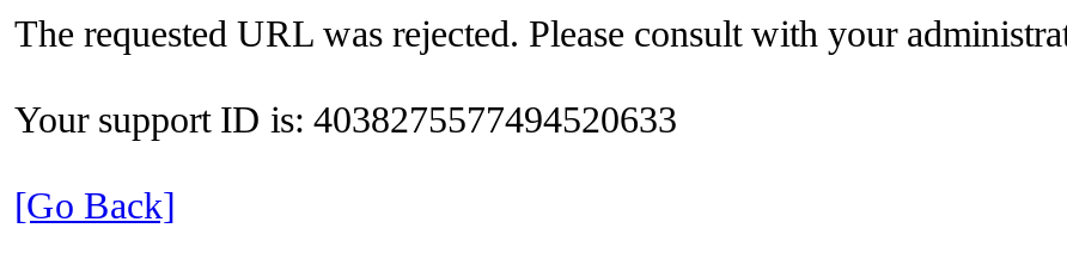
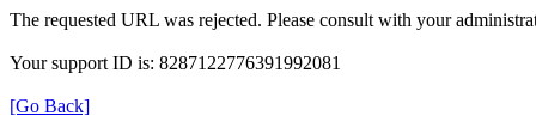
[14,99,677,140] Your support ID is: 4038275577494520633 -> [10,53,341,73] Your support ID is: 8287122776391992081

